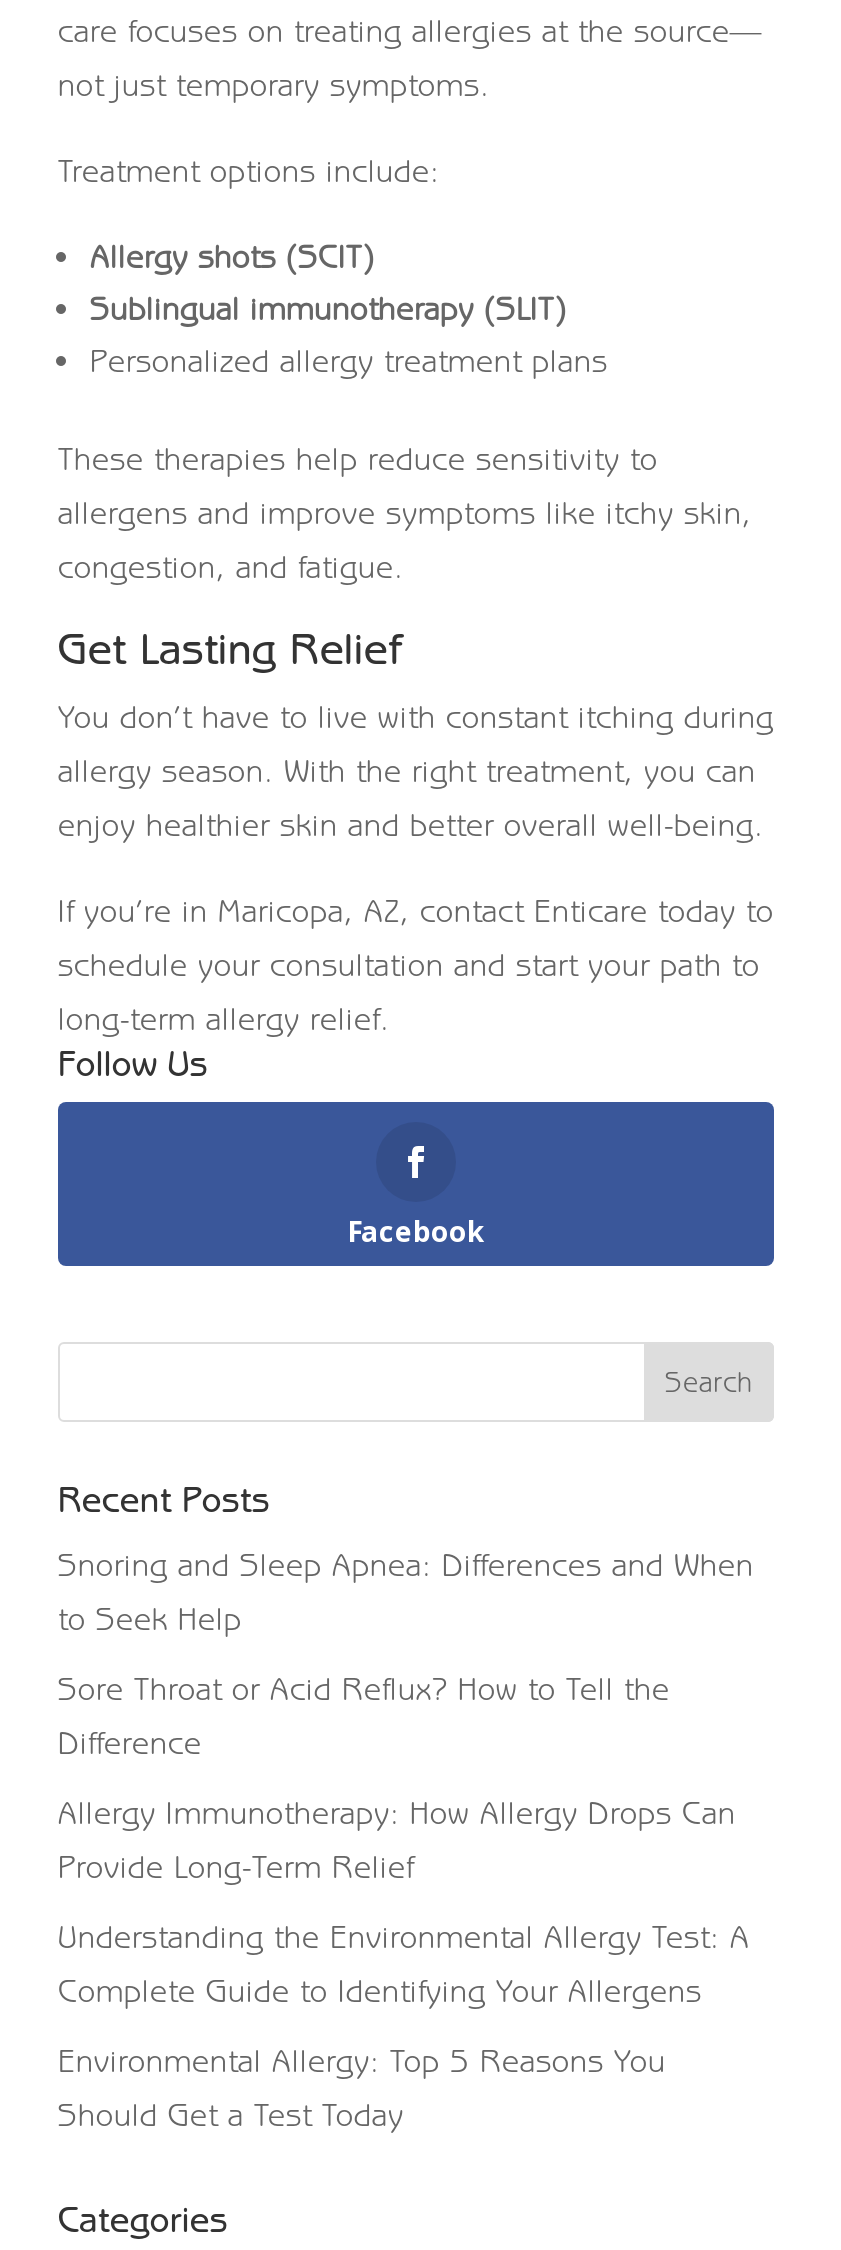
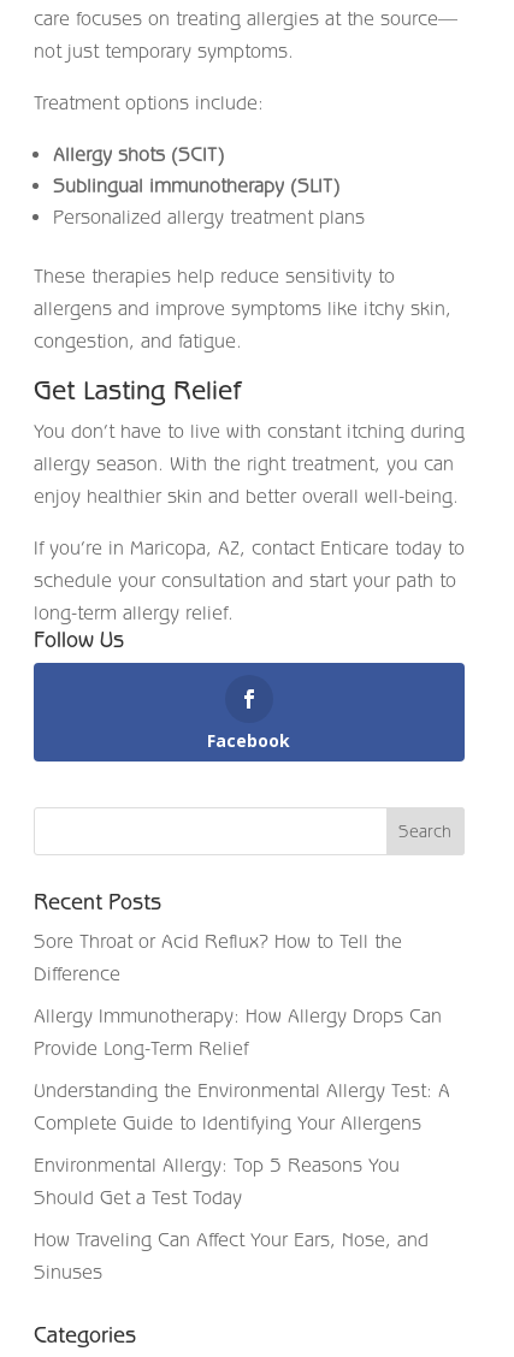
[58,1545,754,1635] Snoring and Sleep Apnea: Differences and When | to Seek Help -> none
moved [58,1669,750,2131] -> [33,929,450,1207]: Sore Throat or Acid Reflux? How to Tell the | Difference | Allergy Immunotherapy: How Allergy Drops Can | Provide Long-Term Relief | Understanding the Environmental Allergy Test: A | Complete Guide to Identifying Your Allergens | Environmental Allergy: Top 5 Reasons You | Should Get a Test Today
none -> [33,1228,428,1282] How Traveling Can Affect Your Ears, Nose, and | Sinuses

